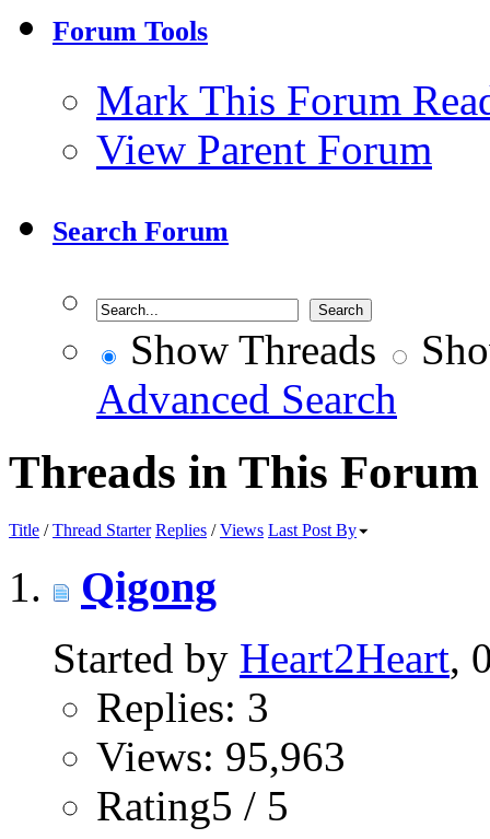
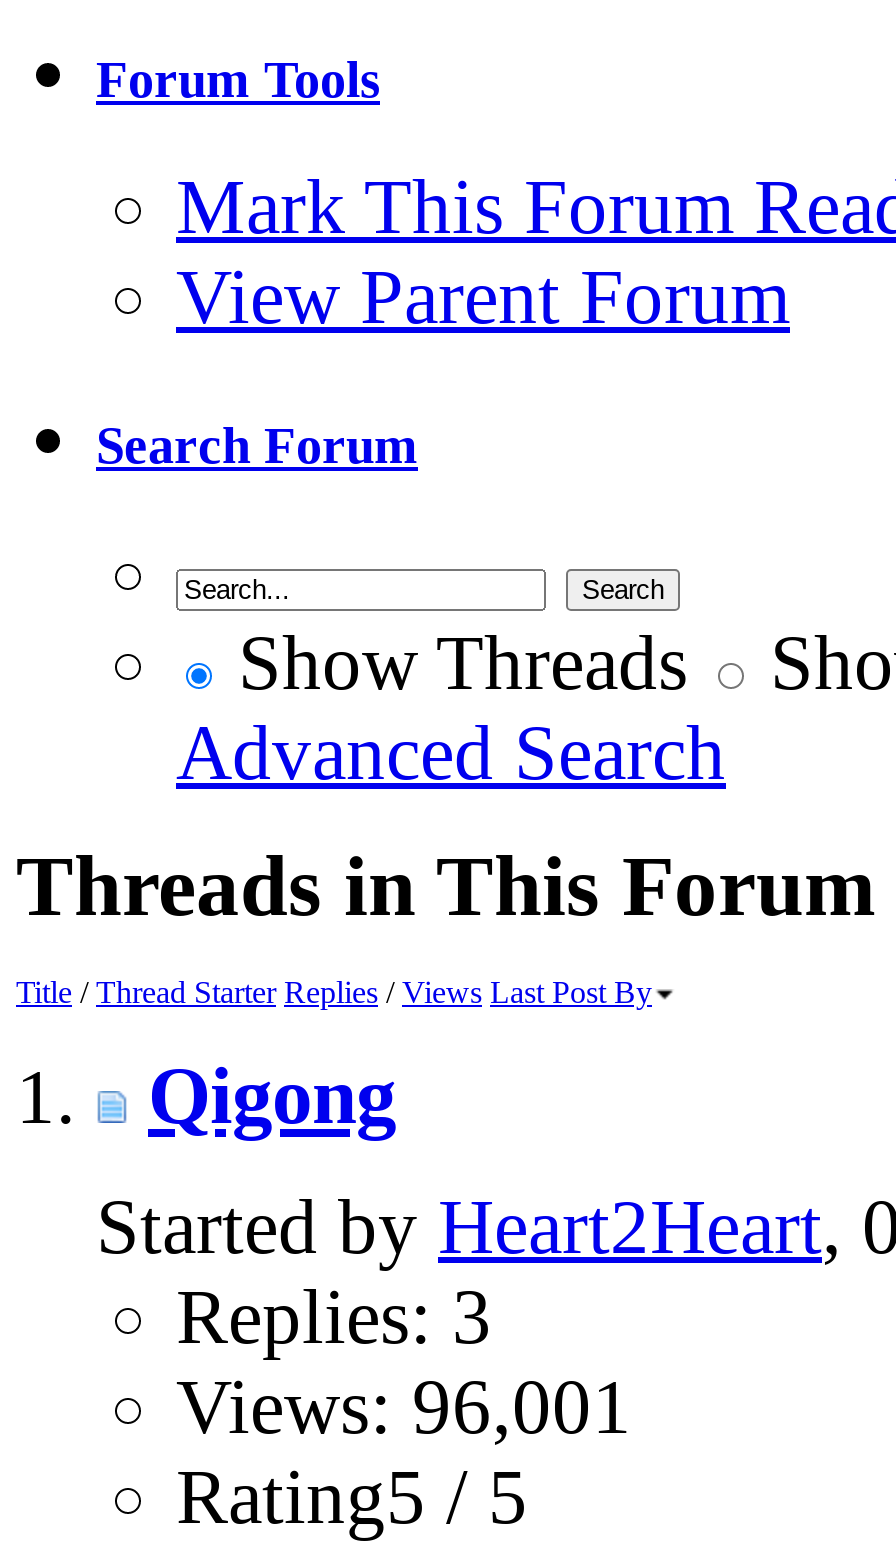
[96,732,346,779] Views: 95,963 -> [176,1362,632,1448] Views: 96,001

